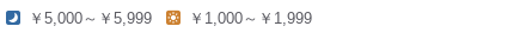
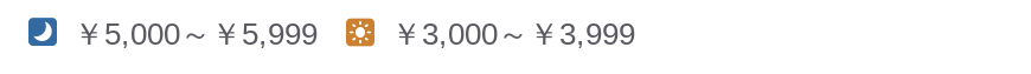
[189,10,312,28] ￥1,000～￥1,999 -> [391,17,635,53] ￥3,000～￥3,999

